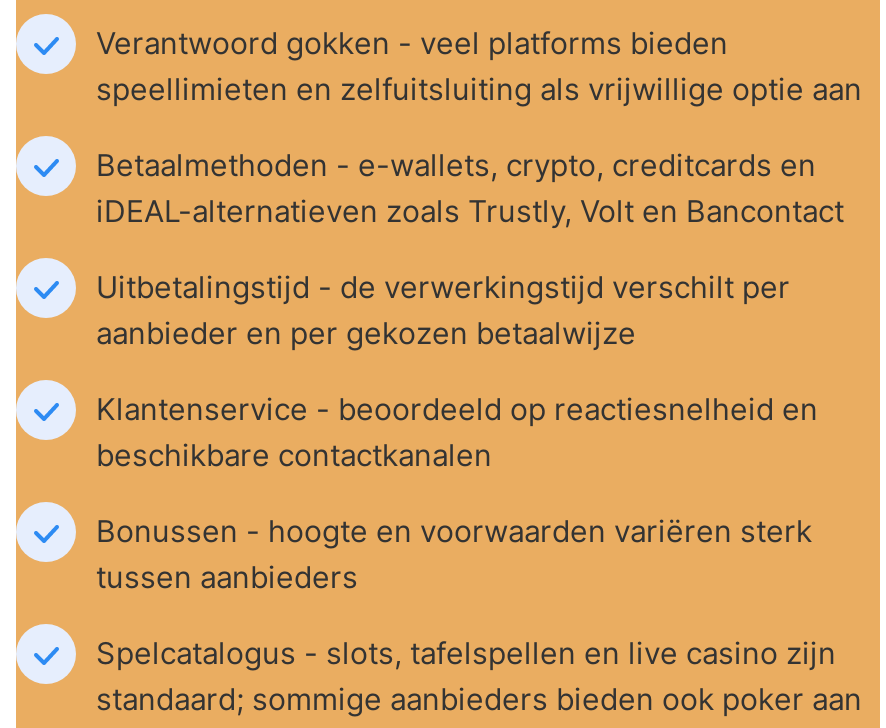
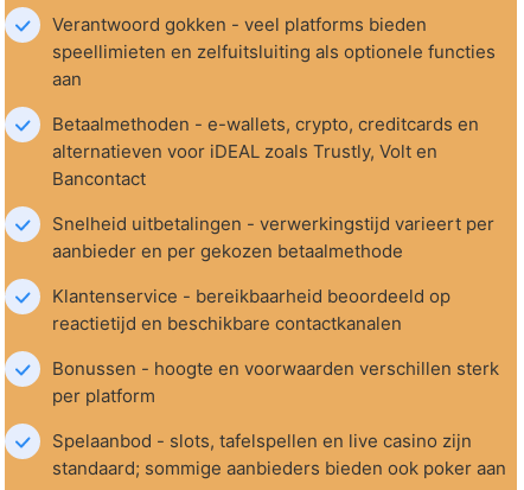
[96,70,862,108] speellimieten en zelfuitsluiting als vrijwillige optie aan -> [52,40,496,90] speellimieten en zelfuitsluiting als optionele functies | aan
[96,192,844,230] iDEAL-alternatieven zoals Trustly, Volt en Bancontact -> [52,140,437,190] alternatieven voor iDEAL zoals Trustly, Volt en | Bancontact
[96,268,790,352] Uitbetalingstijd - de verwerkingstijd verschilt per | aanbieder en per gekozen betaalwijze -> [52,212,494,262] Snelheid uitbetalingen - verwerkingstijd varieert per | aanbieder en per gekozen betaalmethode
[96,390,818,474] Klantenservice - beoordeeld op reactiesnelheid en | beschikbare contactkanalen -> [52,285,450,335] Klantenservice - bereikbaarheid beoordeeld op | reactietijd en beschikbare contactkanalen
[96,512,812,596] Bonussen - hoogte en voorwaarden variëren sterk | tussen aanbieders -> [52,357,499,407] Bonussen - hoogte en voorwaarden verschillen sterk | per platform
[96,634,836,672] Spelcatalogus - slots, tafelspellen en live casino zijn -> [52,429,472,452] Spelaanbod - slots, tafelspellen en live casino zijn

